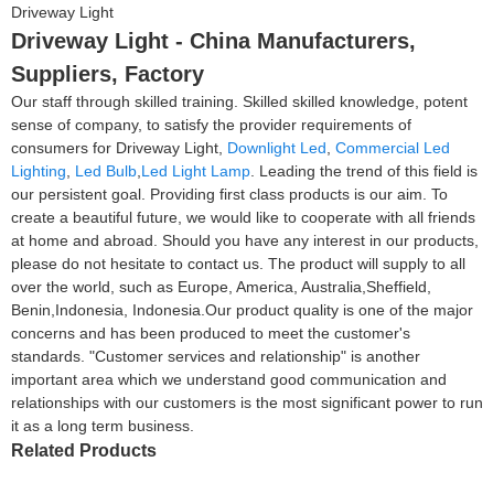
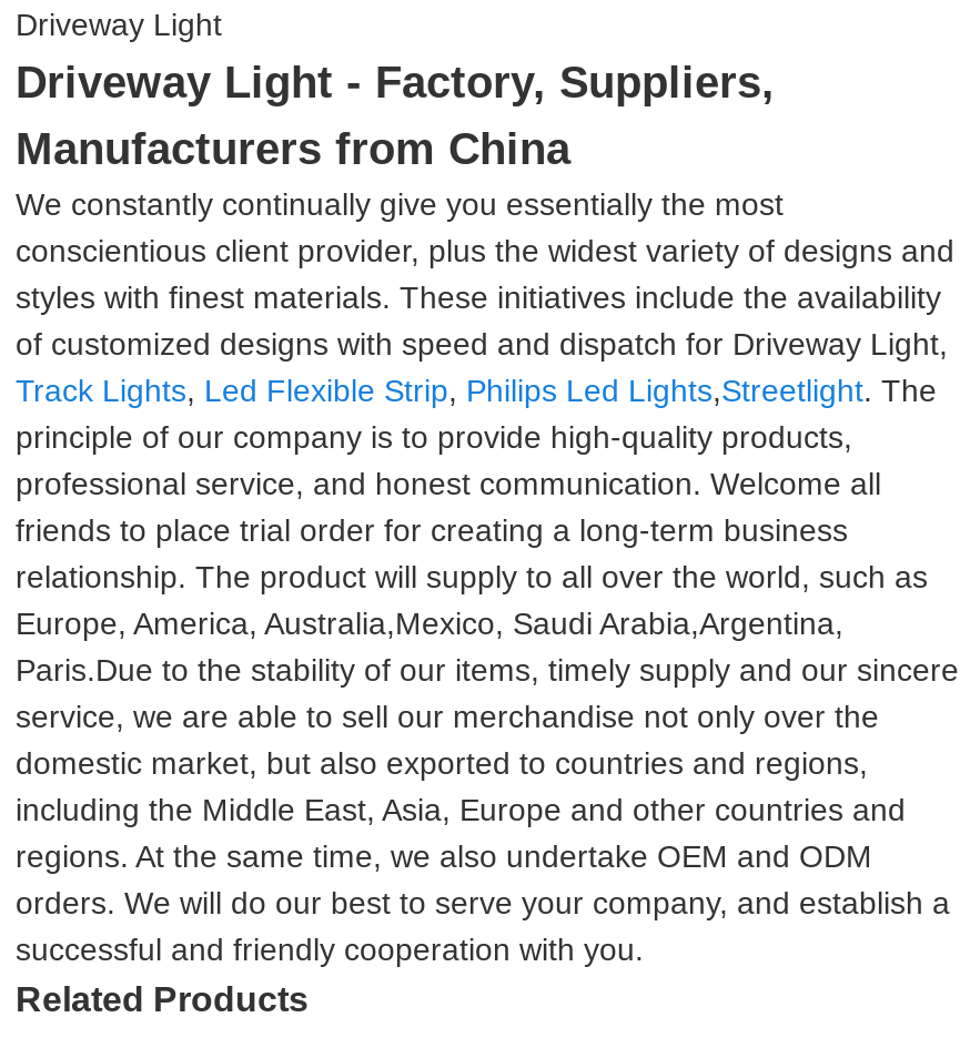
[11,28,483,434] Driveway Light - China Manufacturers, | Suppliers, Factory | Our staff through skilled training. Skilled skilled knowledge, potent | sense of company, to satisfy the provider requirements of | consumers for Driveway Light, Downlight Led, Commercial Led | Lighting, Led Bulb, Led Light Lamp. Leading the trend of this field is | our persistent goal. Providing first class products is our aim. To | create a beautiful future, we would like to cooperate with all friends | at home and abroad. Should you have any interest in our products, | please do not hesitate to contact us. The product will supply to all | over the world, such as Europe, America, Australia,Sheffield, | Benin,Indonesia, Indonesia.Our product quality is one of the major | concerns and has been produced to meet the customer's | standards. "Customer services and relationship" is another | important area which we understand good communication and | relationships with our customers is the most significant power to run | it as a long term business. -> [16,57,959,966] Driveway Light - Factory, Suppliers, | Manufacturers from China | We constantly continually give you essentially the most | conscientious client provider, plus the widest variety of designs and | styles with finest materials. These initiatives include the availability | of customized designs with speed and dispatch for Driveway Light, | Track Lights, Led Flexible Strip, Philips Led Lights,Streetlight. The | principle of our company is to provide high-quality products, | professional service, and honest communication. Welcome all | friends to place trial order for creating a long-term business | relationship. The product will supply to all over the world, such as | Europe, America, Australia,Mexico, Saudi Arabia,Argentina, | Paris.Due to the stability of our items, timely supply and our sincere | service, we are able to sell our merchandise not only over the | domestic market, but also exported to countries and regions, | including the Middle East, Asia, Europe and other countries and | regions. At the same time, we also undertake OEM and ODM | orders. We will do our best to serve your company, and establish a | successful and friendly cooperation with you.

